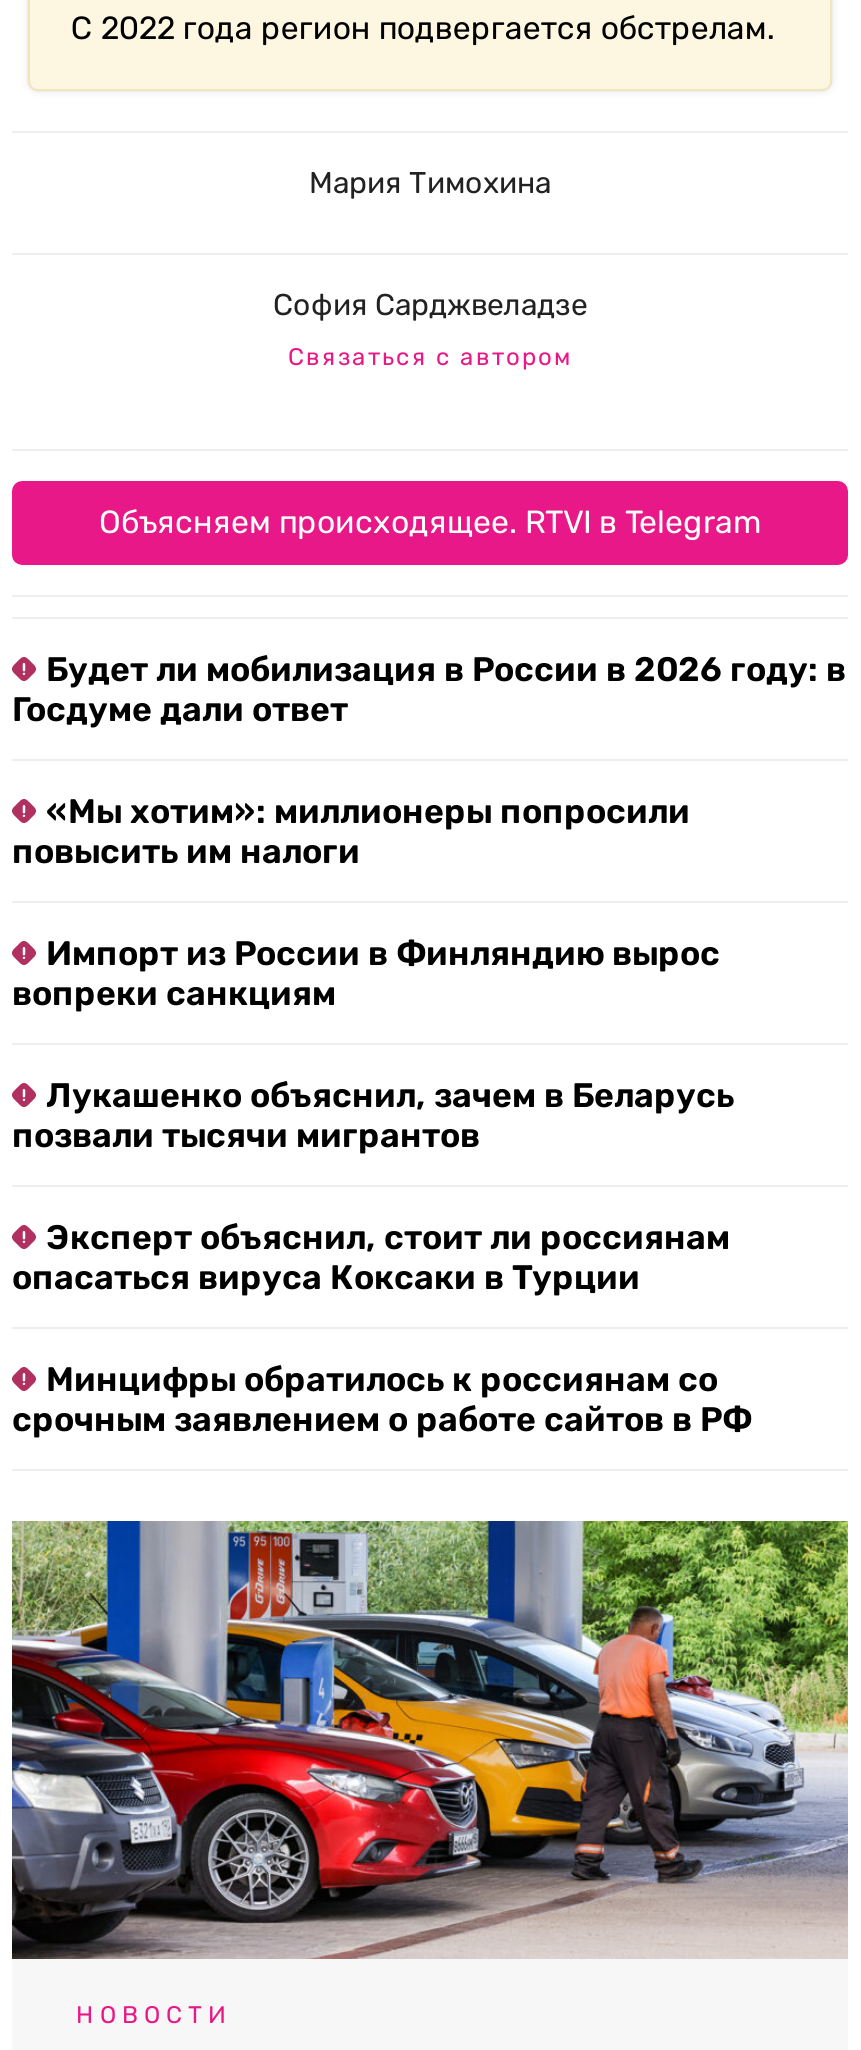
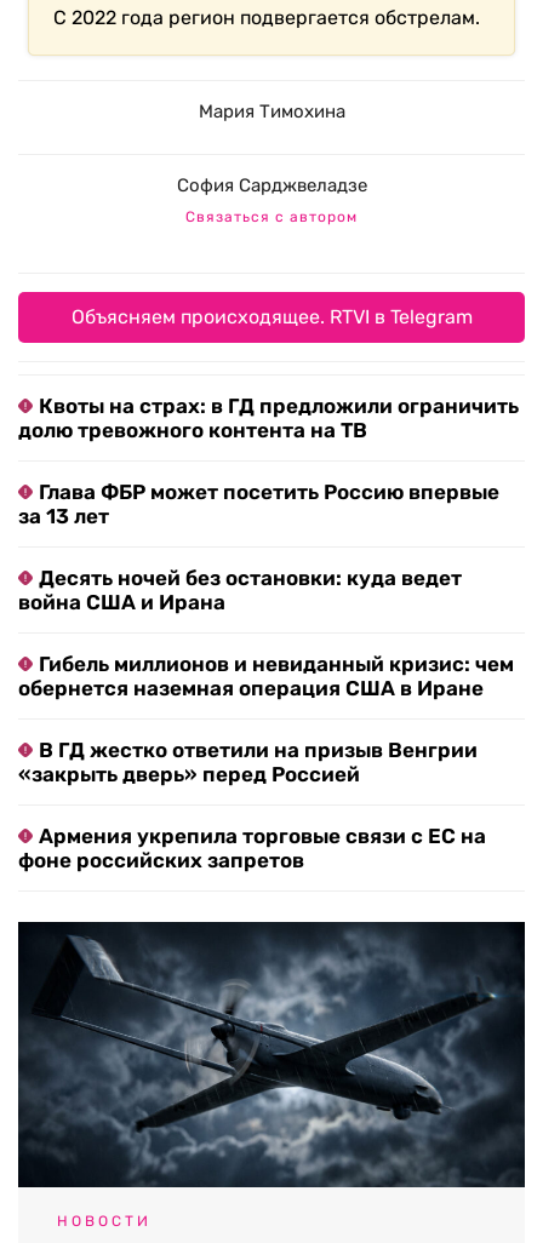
[12,649,846,729] Будет ли мобилизация в России в 2026 году: в | Госдуме дали ответ -> [18,394,519,442] Квоты на страх: в ГД предложили ограничить | долю тревожного контента на ТВ
[12,791,690,871] «Мы хотим»: миллионеры попросили | повысить им налоги -> [18,480,499,528] Глава ФБР может посетить Россию впервые | за 13 лет
[12,933,720,1013] Импорт из России в Финляндию вырос | вопреки санкциям -> [18,566,462,614] Десять ночей без остановки: куда ведет | война США и Ирана
[12,1075,734,1155] Лукашенко объяснил, зачем в Беларусь | позвали тысячи мигрантов -> [18,652,514,700] Гибель миллионов и невиданный кризис: чем | обернется наземная операция США в Иране
[12,1217,730,1297] Эксперт объяснил, стоит ли россиянам | опасаться вируса Коксаки в Турции -> [18,738,478,786] В ГД жестко ответили на призыв Венгрии | «закрыть дверь» перед Россией
[12,1359,752,1439] Минцифры обратилось к россиянам со | срочным заявлением о работе сайтов в РФ -> [18,824,486,872] Армения укрепила торговые связи с ЕС на | фоне российских запретов
[10,1519,850,1961] [image] -> [17,921,526,1188] [image]

